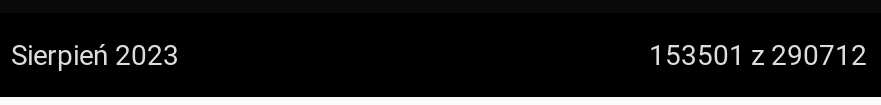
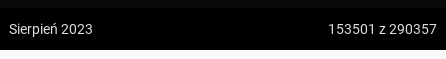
[649,39,867,71] 153501 z 290712 -> [328,21,437,37] 153501 z 290357

